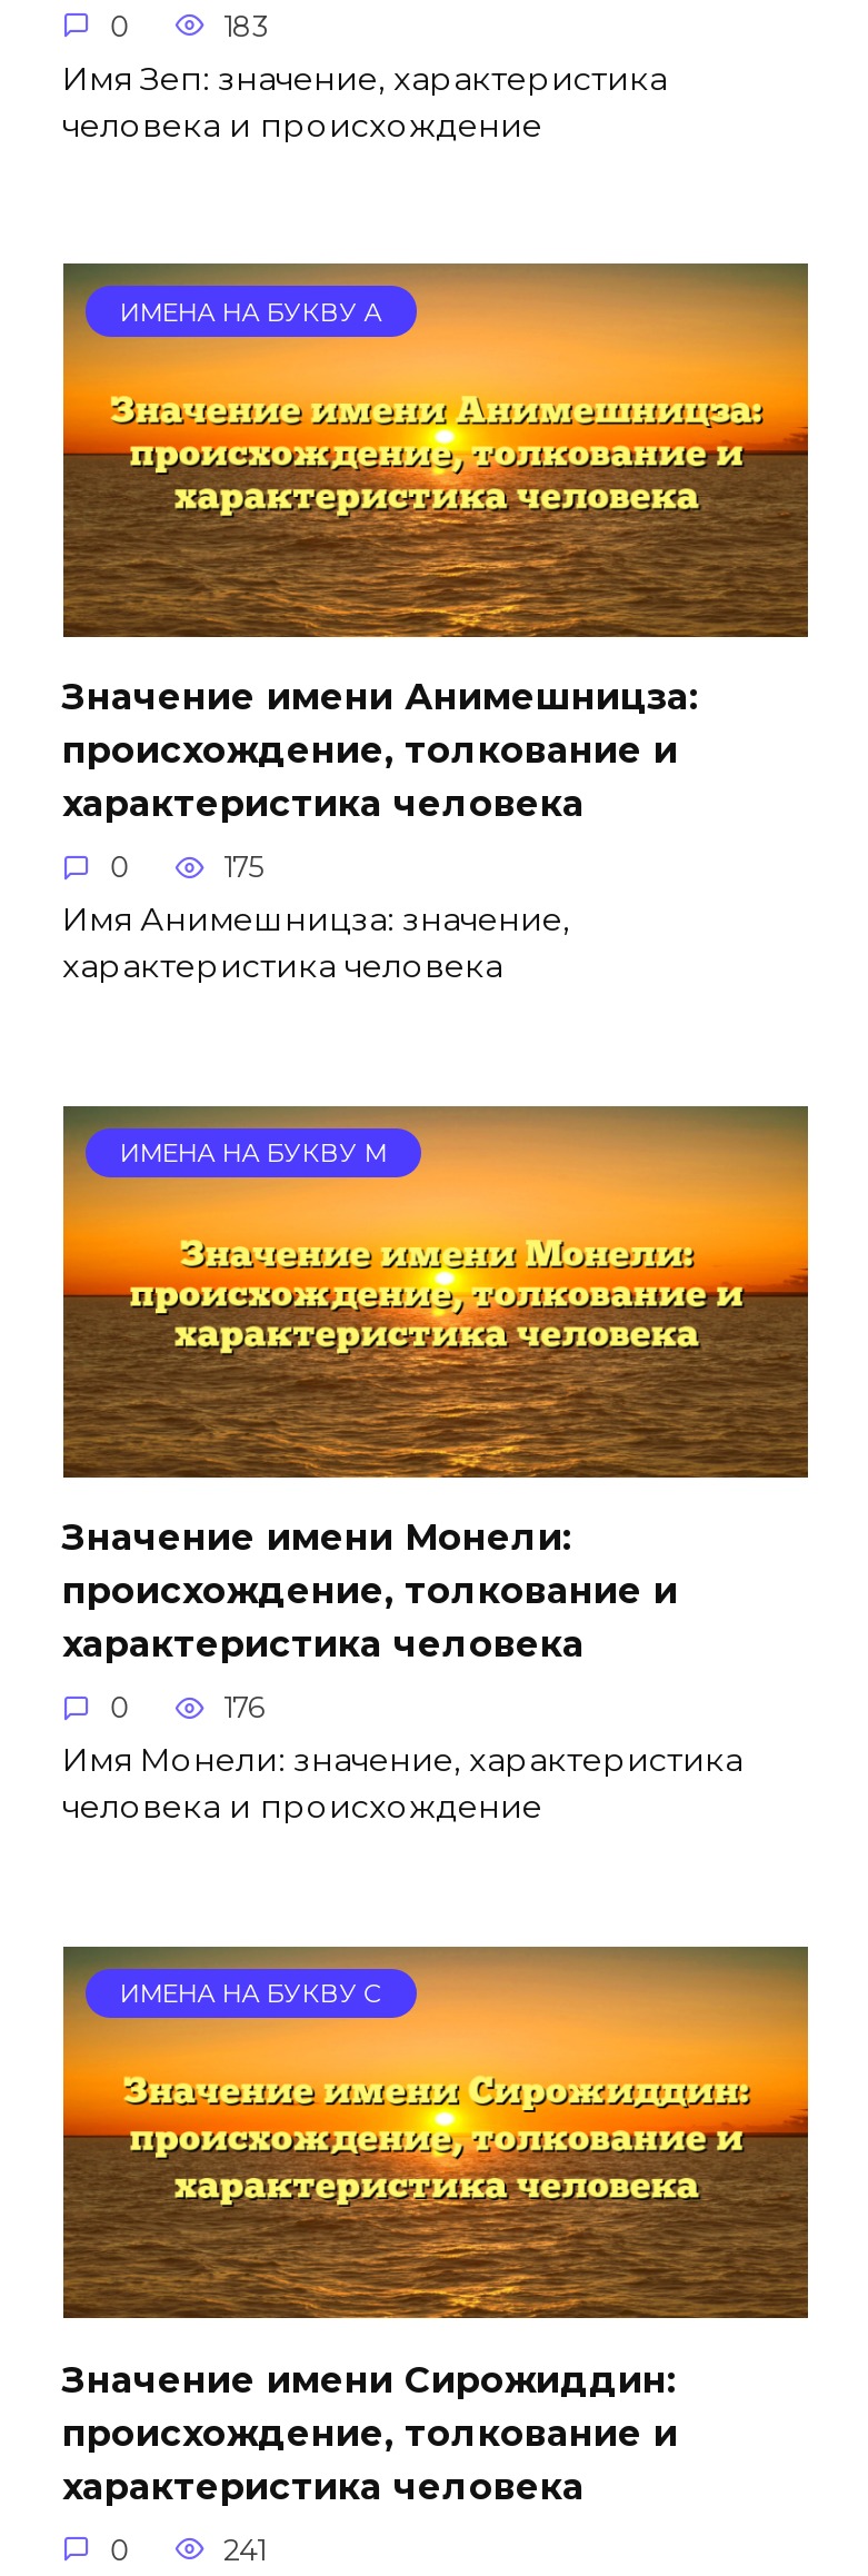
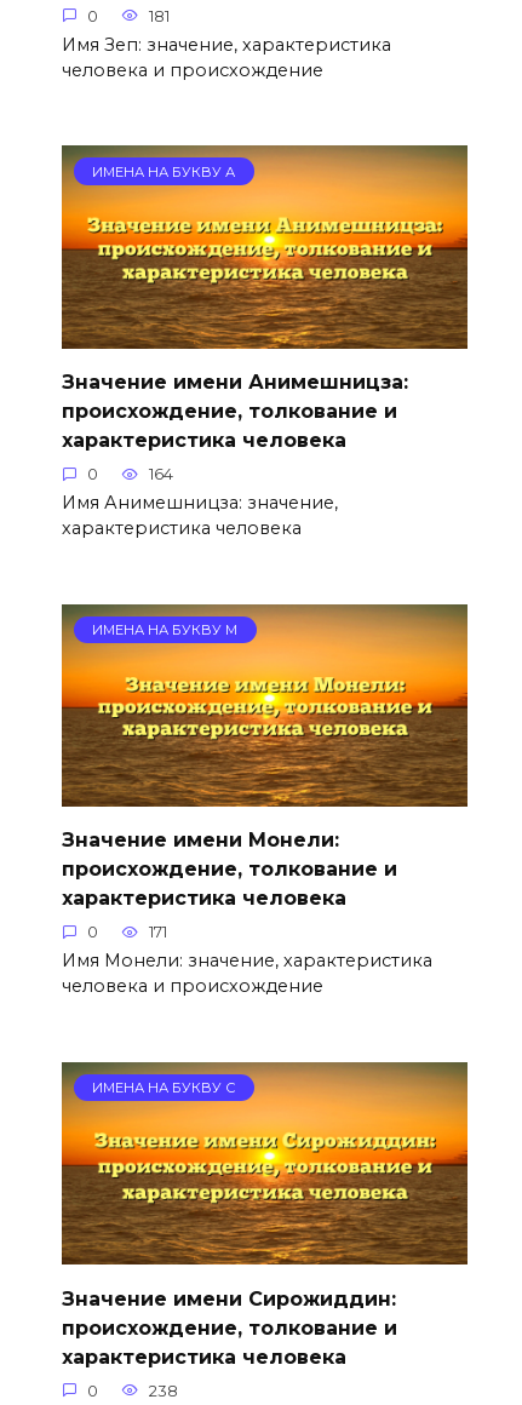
[223,10,270,43] 183 -> [149,7,170,25] 181
[223,851,263,884] 175 -> [149,465,173,484] 164
[223,1692,266,1725] 176 -> [149,923,167,942] 171
[223,2533,266,2566] 241 -> [149,1382,178,1400] 238

